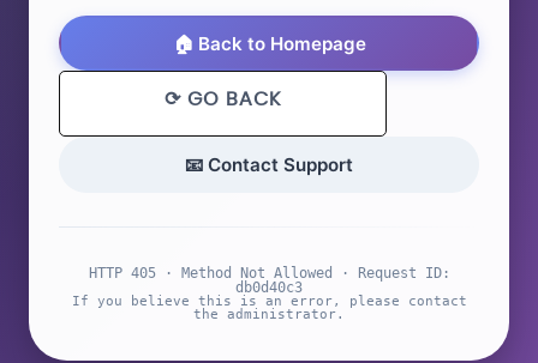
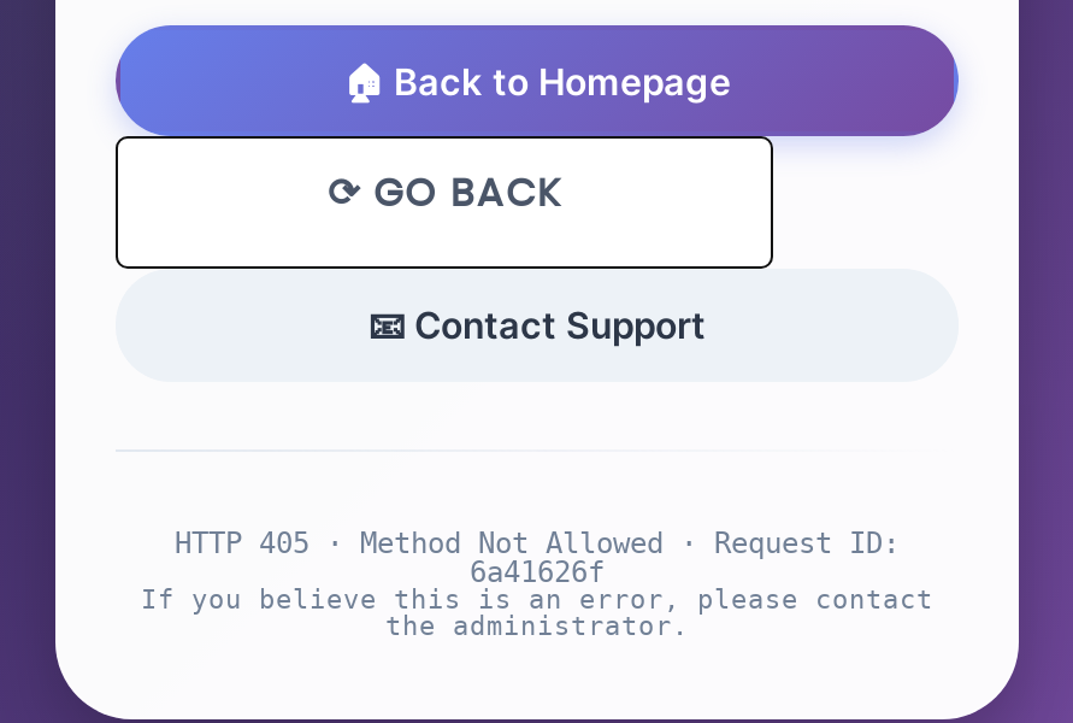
[235,279,303,296] db0d40c3 -> [470,556,605,590] 6a41626f

